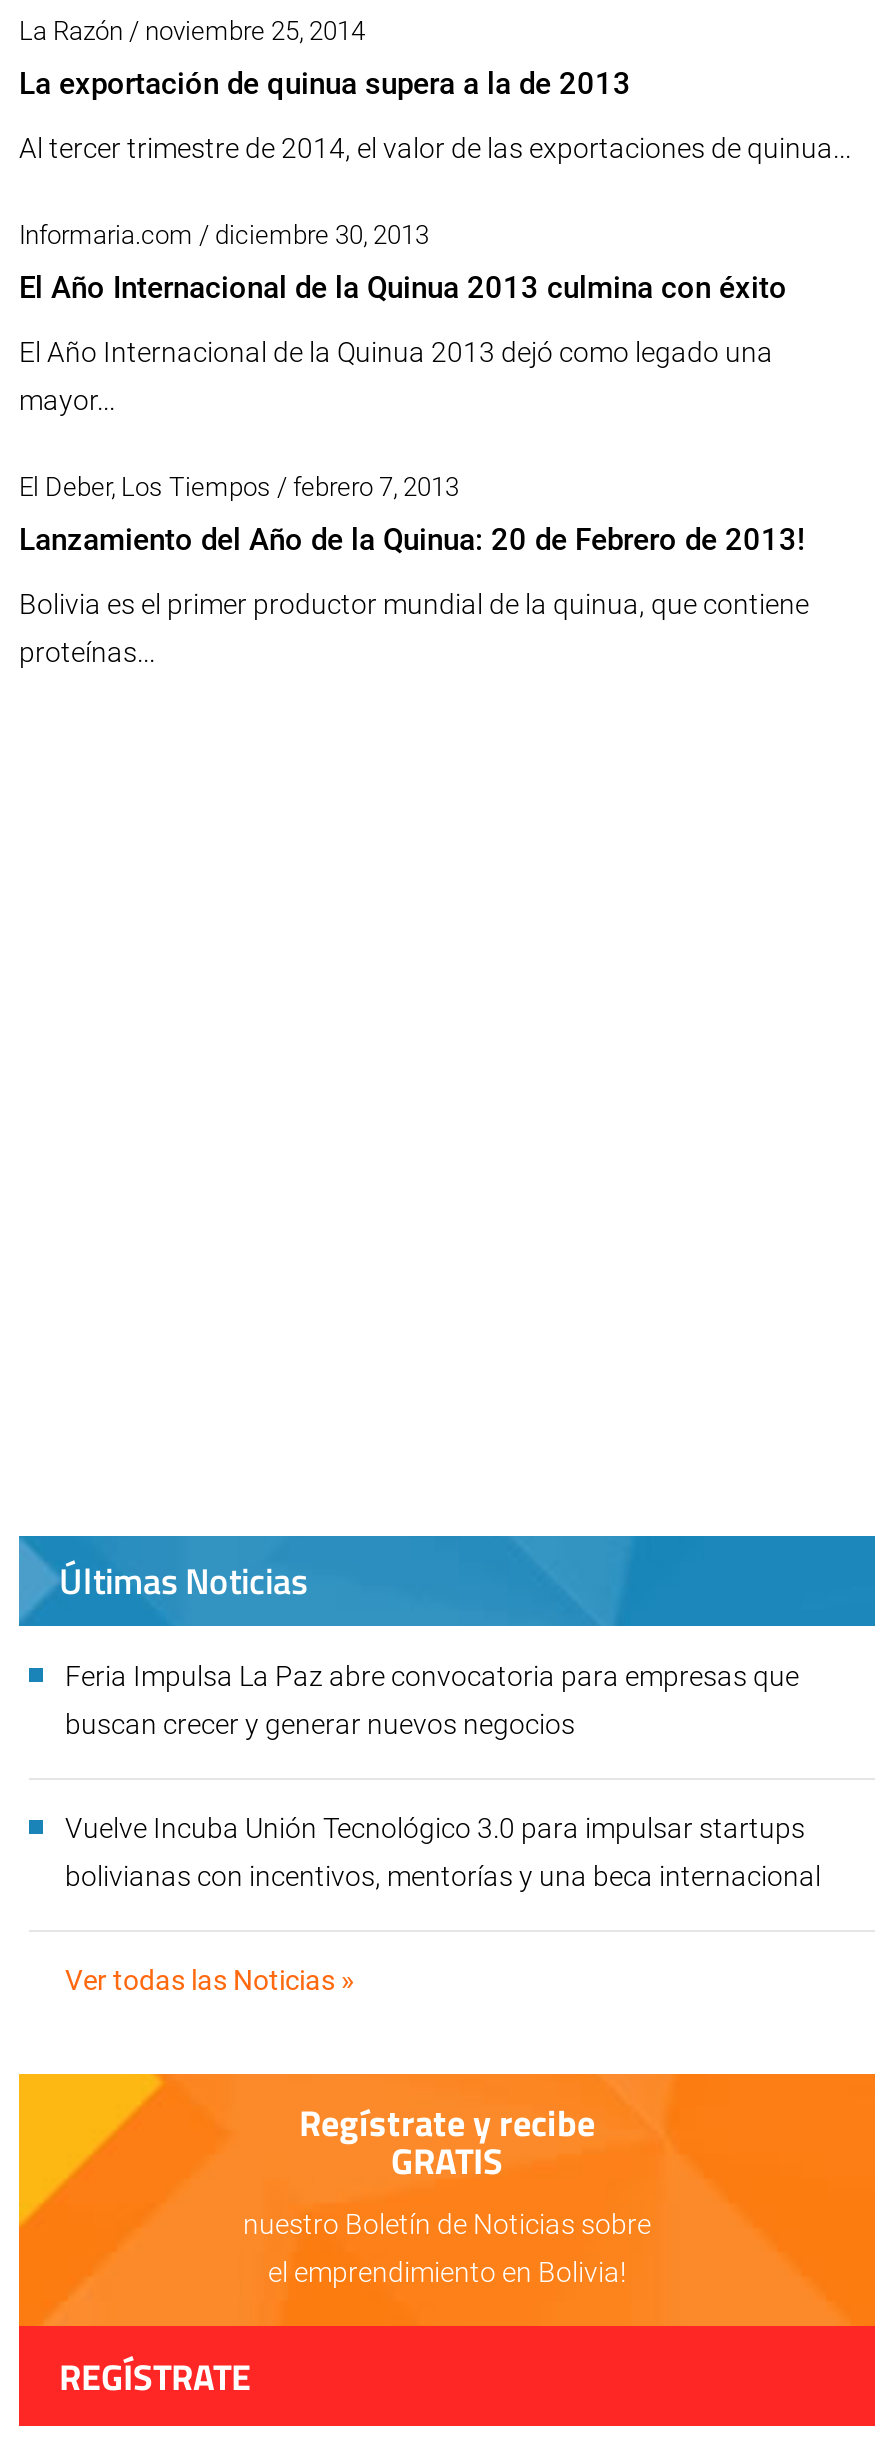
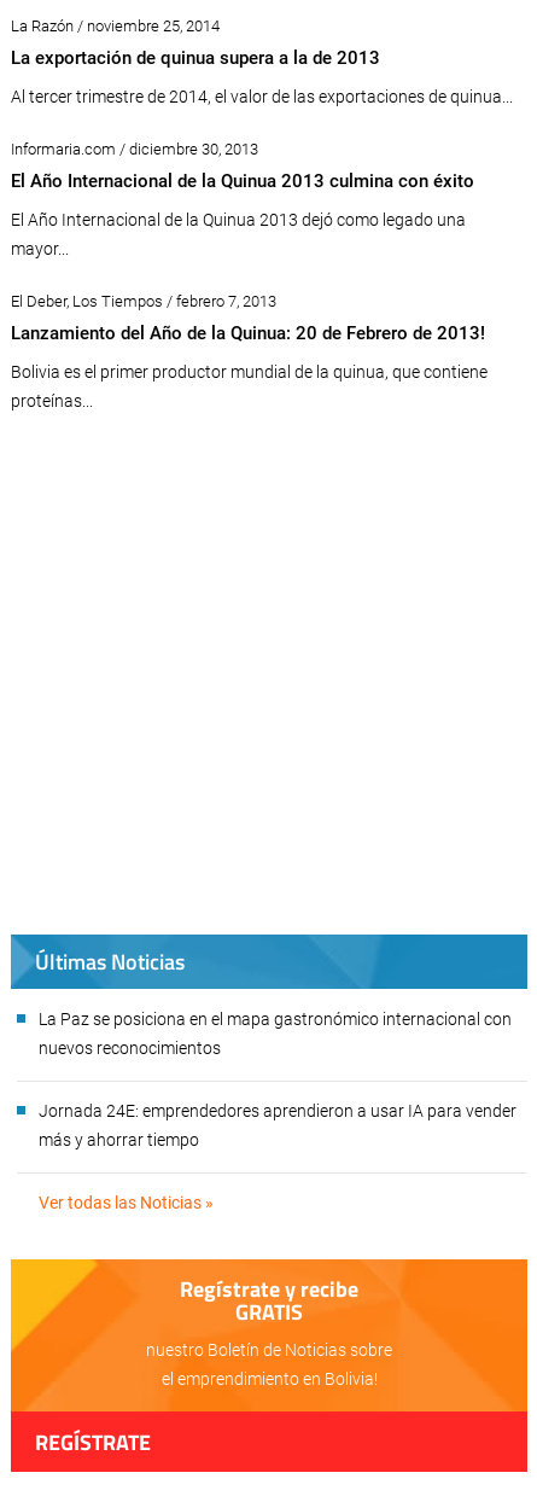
[65,1661,799,1693] Feria Impulsa La Paz abre convocatoria para empresas que -> [39,1010,512,1029] La Paz se posiciona en el mapa gastronómico internacional con
[65,1709,575,1741] buscan crecer y generar nuevos negocios -> [39,1039,221,1058] nuevos reconocimientos
[65,1813,805,1845] Vuelve Incuba Unión Tecnológico 3.0 para impulsar startups -> [39,1102,516,1121] Jornada 24E: emprendedores aprendieron a usar IA para vender
[65,1861,827,1893] bolivianas con incentivos, mentorías y una beca internacional -> [39,1131,199,1150] más y ahorrar tiempo

